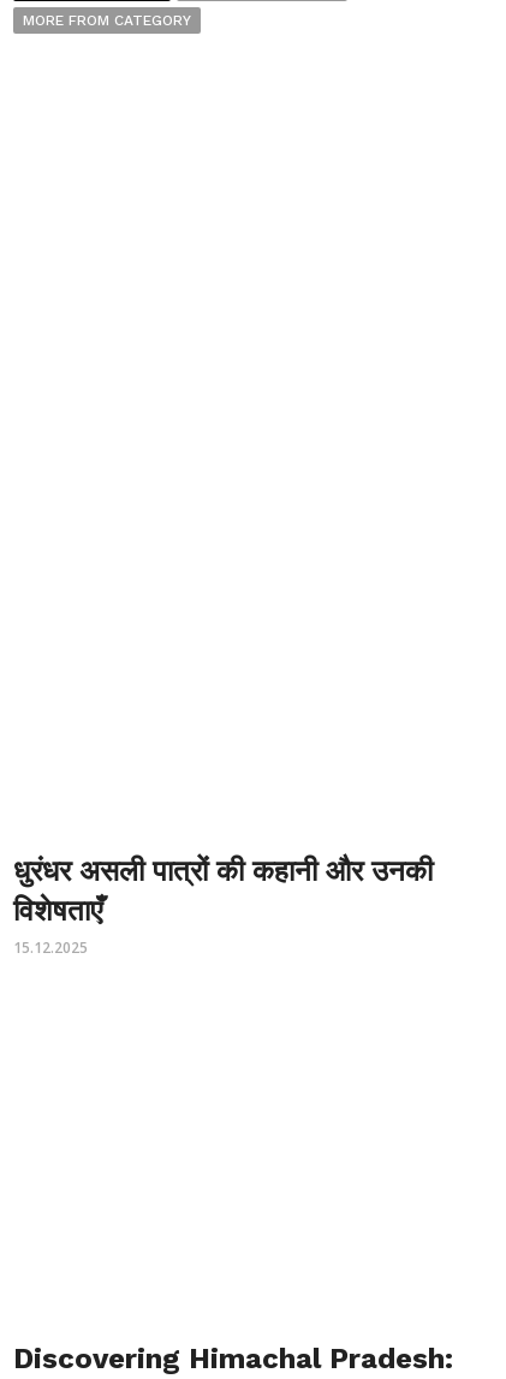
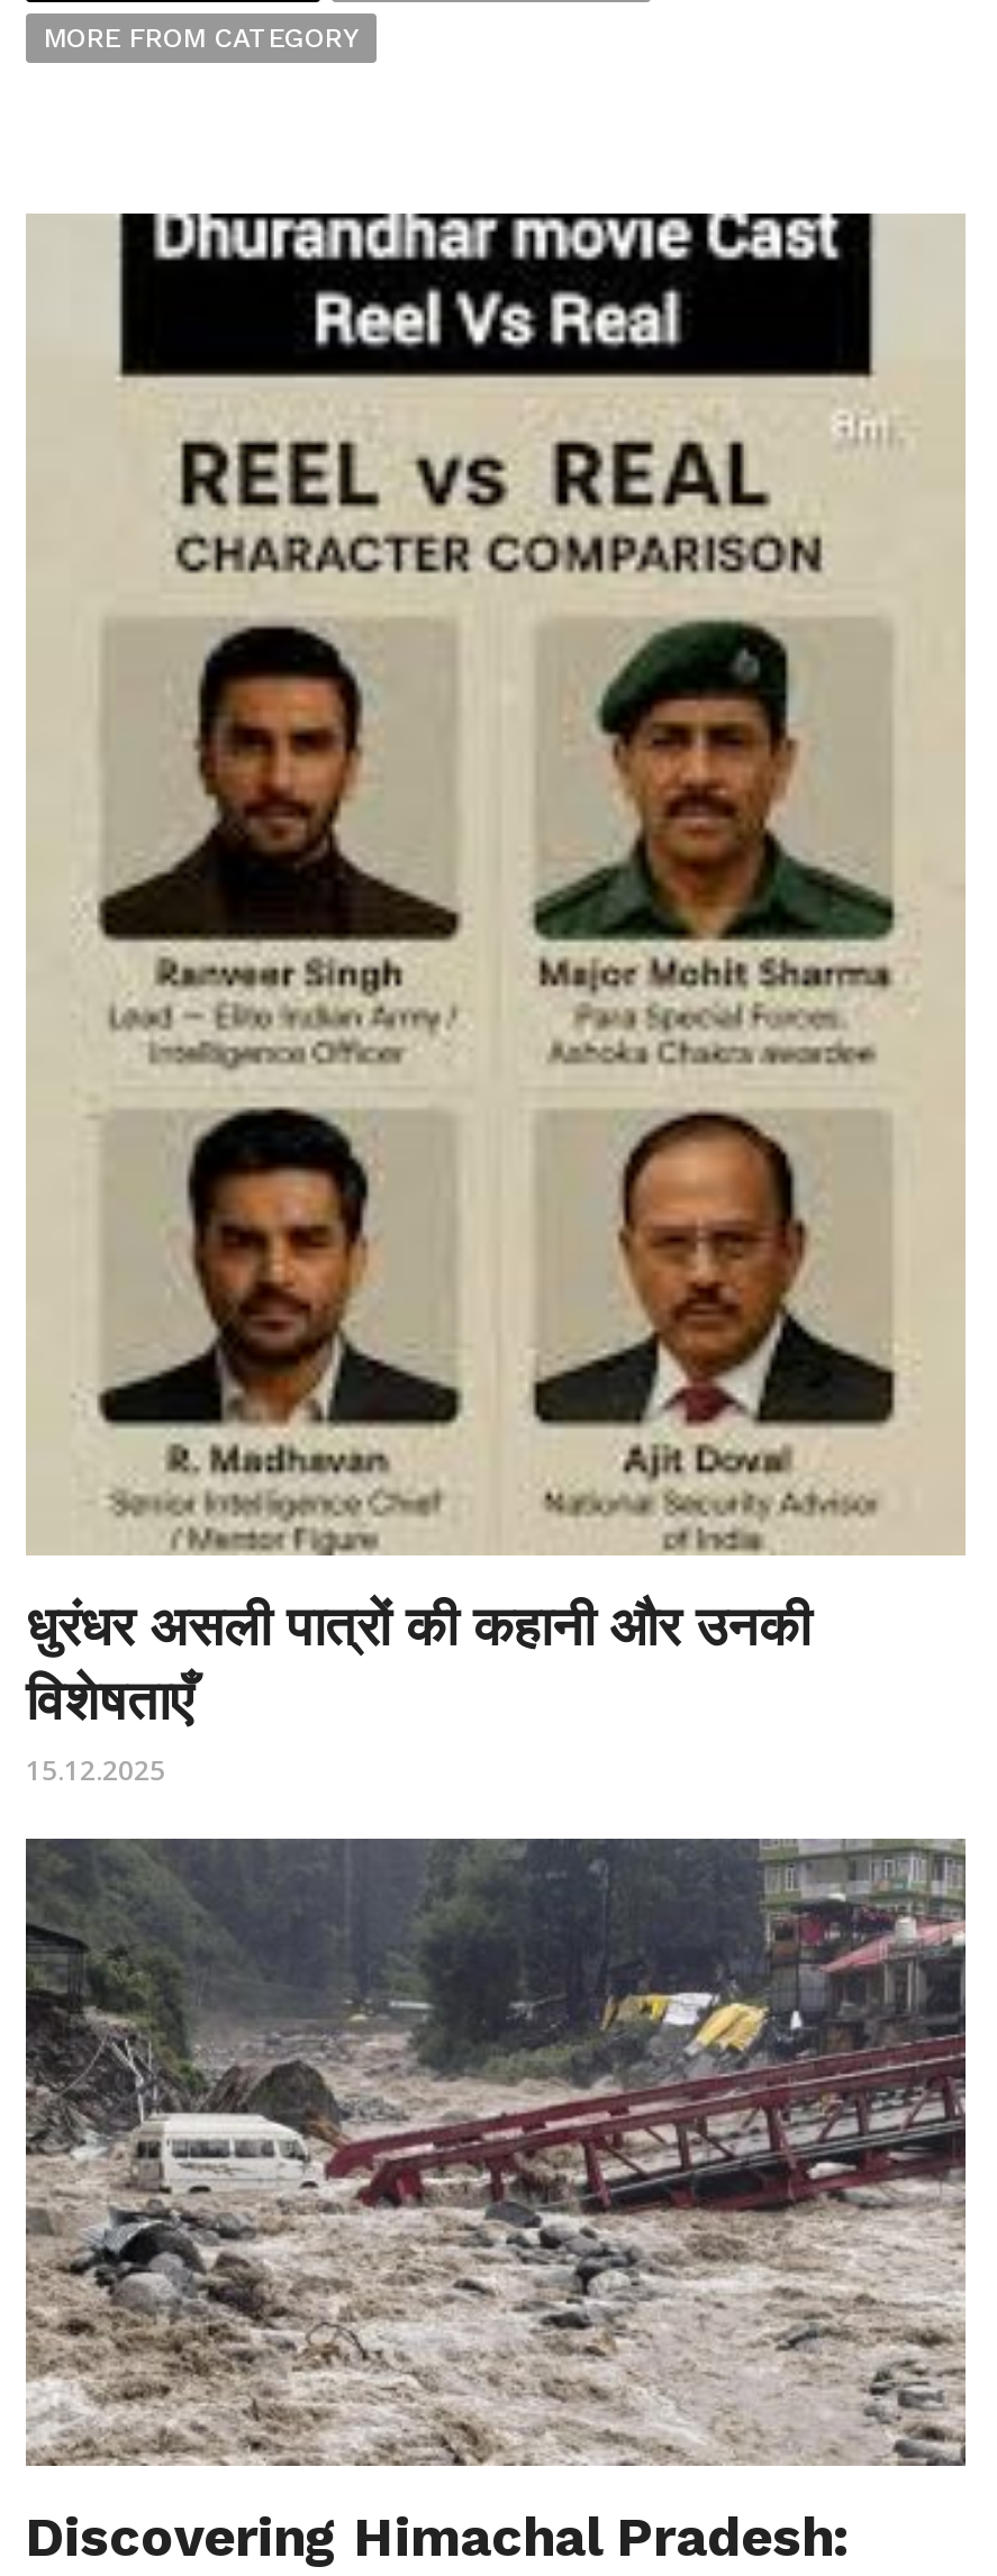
none -> [26,211,966,1558] [image]
none -> [24,1836,968,2468] [image]

